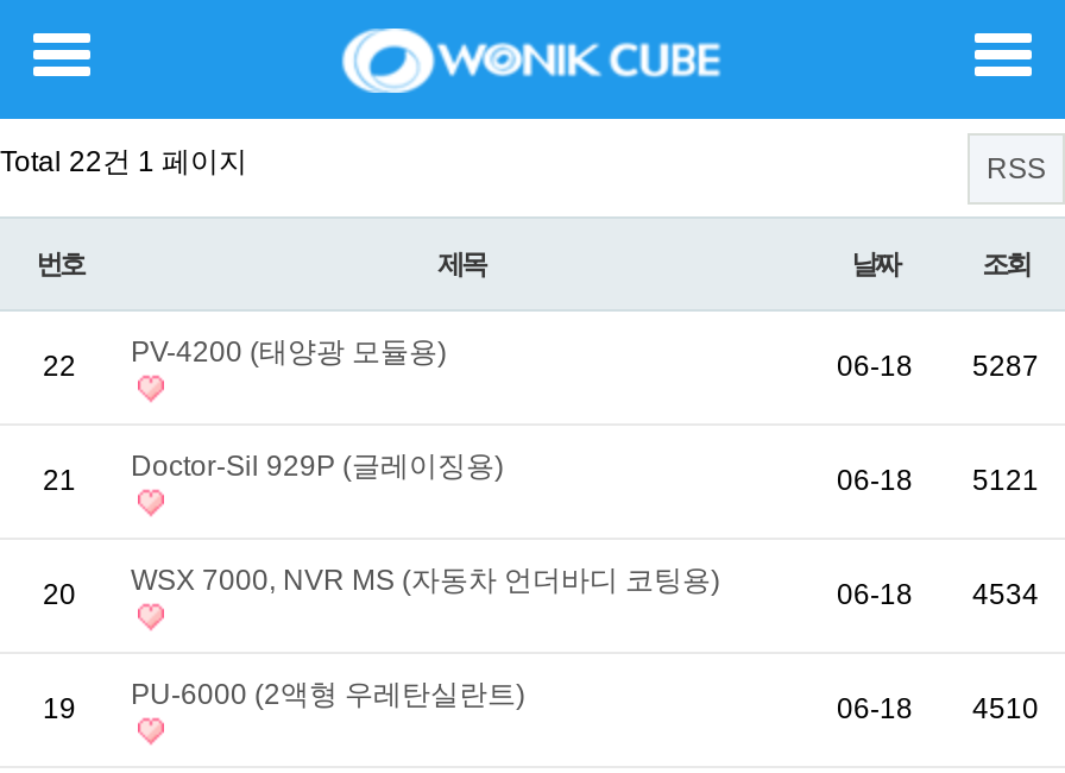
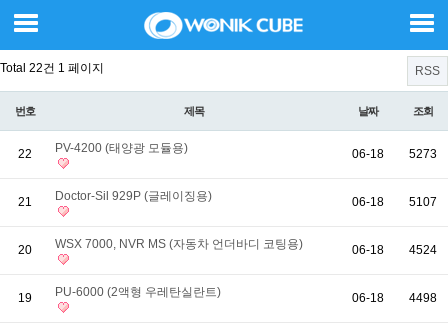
[837,350,1039,383] 06-18 5287 -> [352,147,437,161] 06-18 5273
[837,464,1039,497] 06-18 5121 -> [352,195,437,209] 06-18 5107
[837,578,1039,611] 06-18 4534 -> [352,243,437,257] 06-18 4524
[837,692,1039,725] 06-18 4510 -> [352,291,437,305] 06-18 4498

